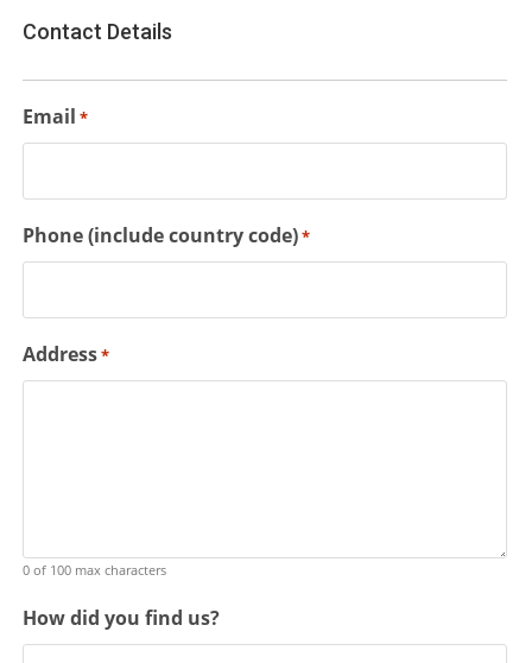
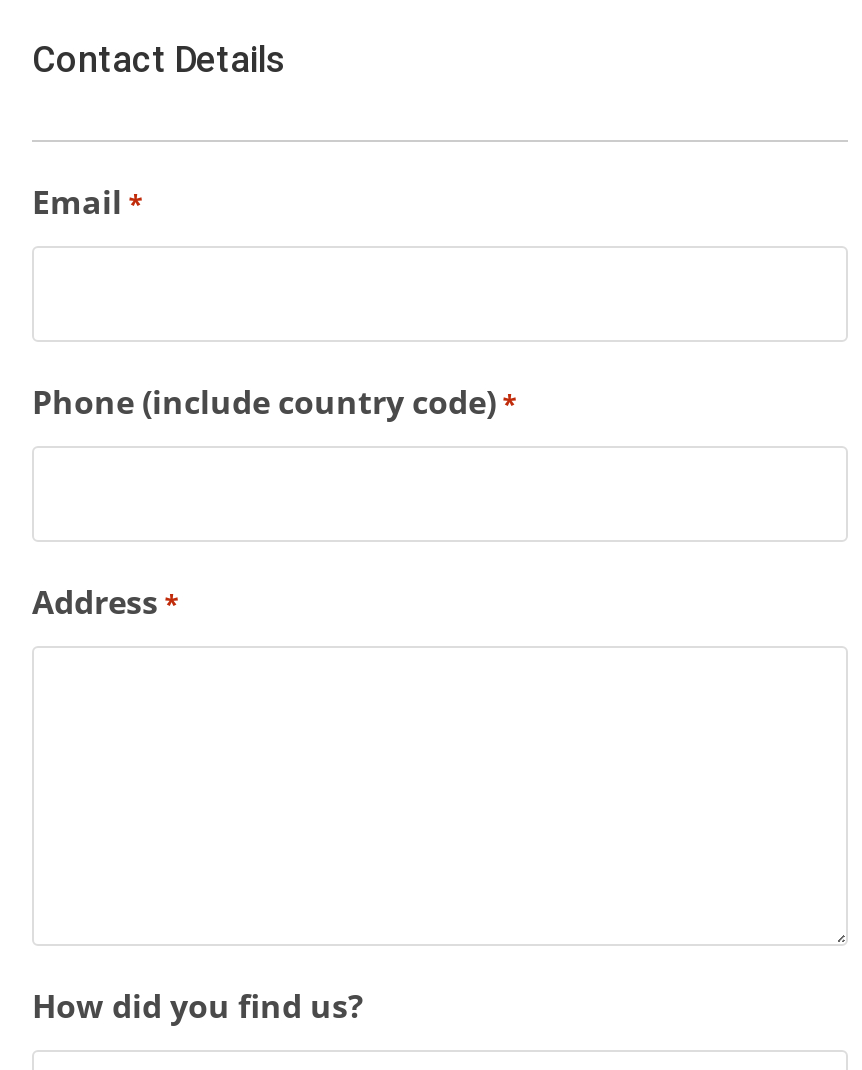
[23,561,166,579] 0 of 100 max characters -> none

